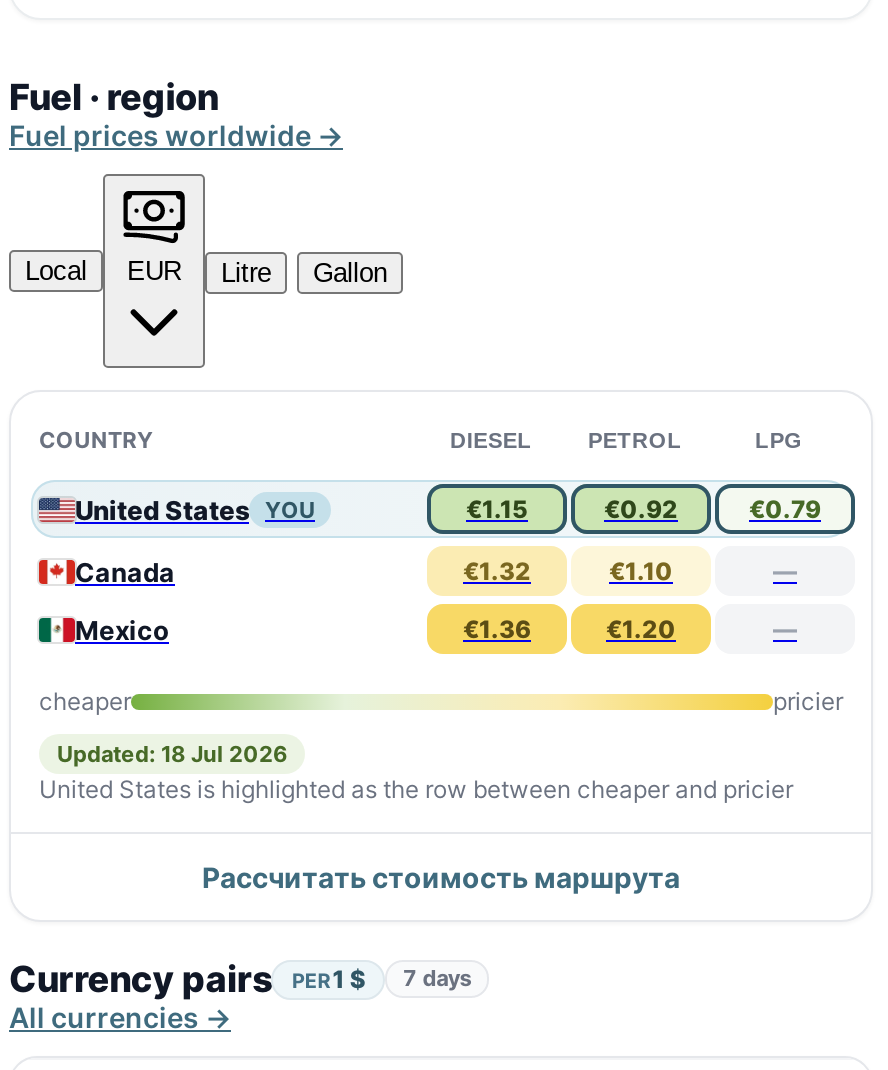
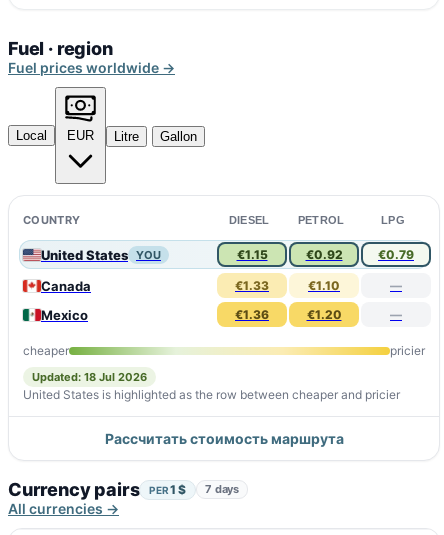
[463,556,531,586] €1.32 -> [235,278,269,293] €1.33

